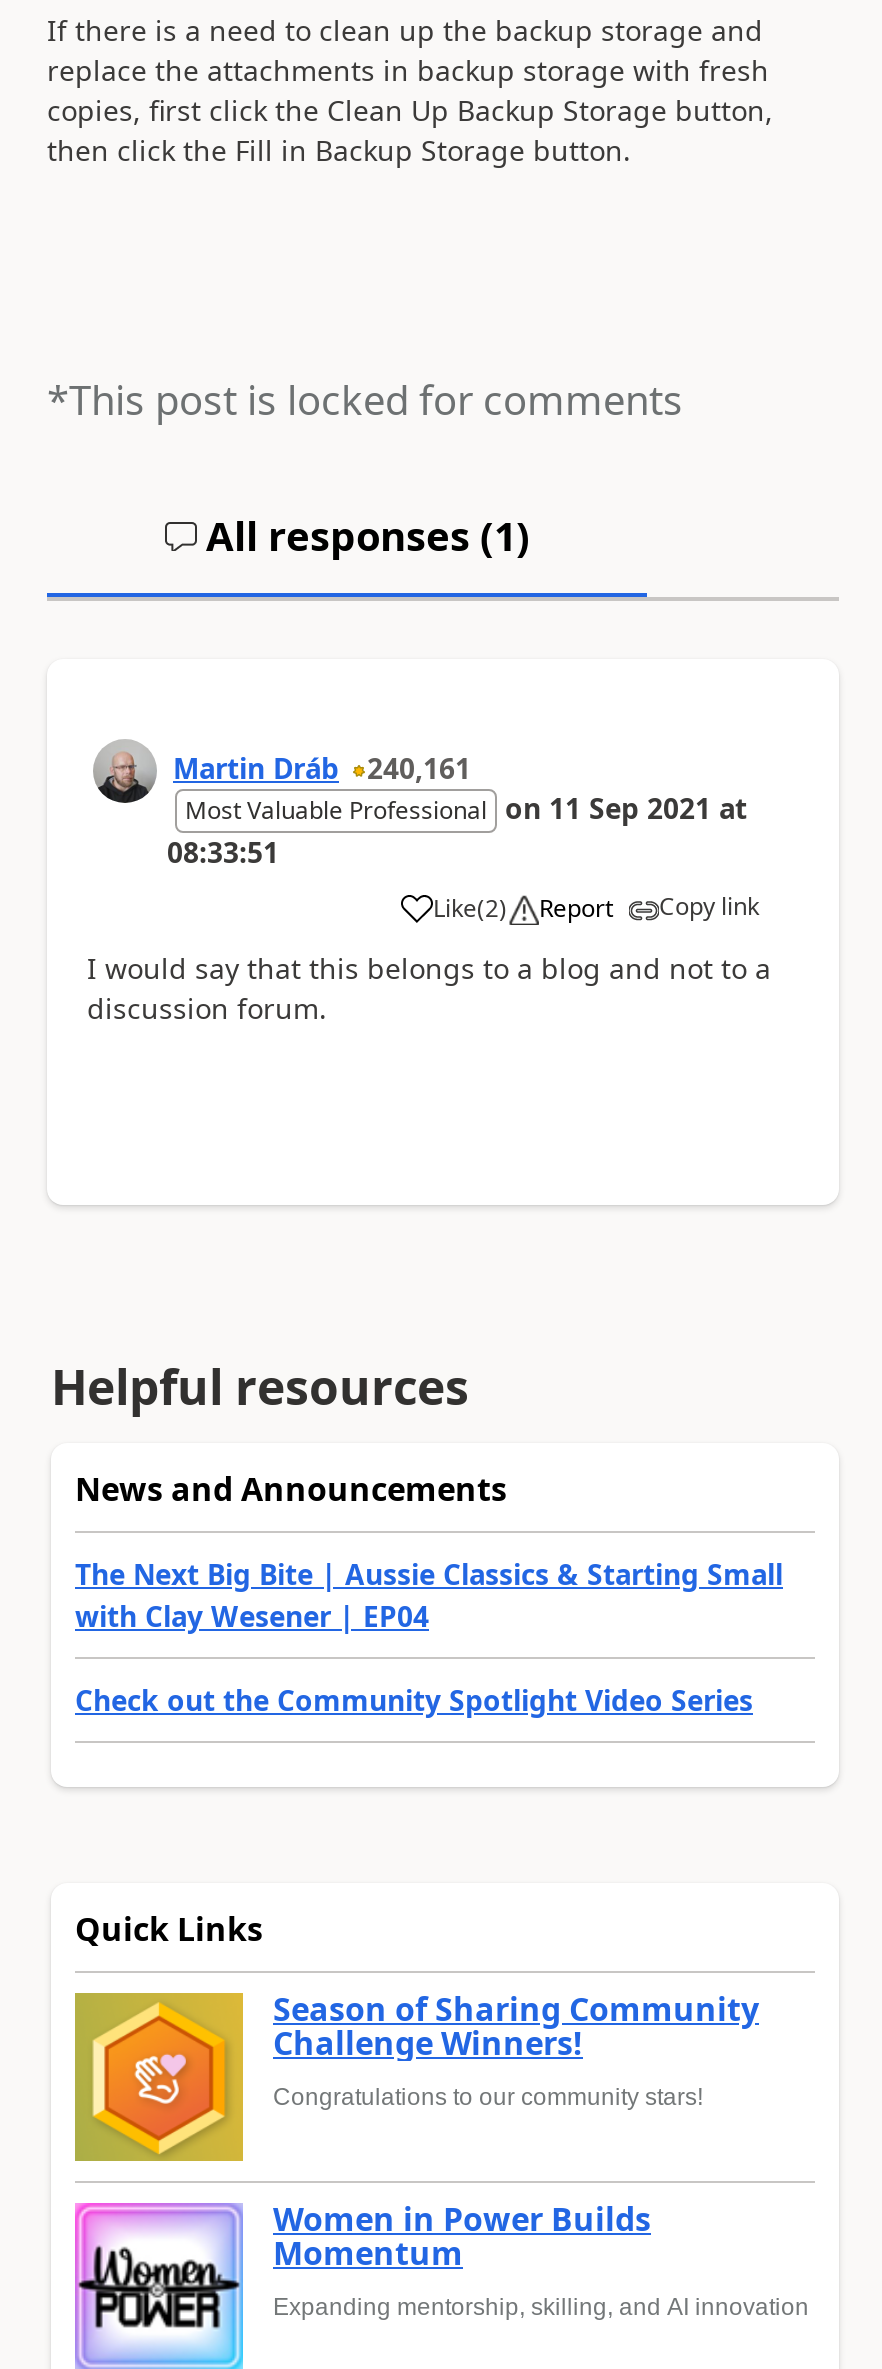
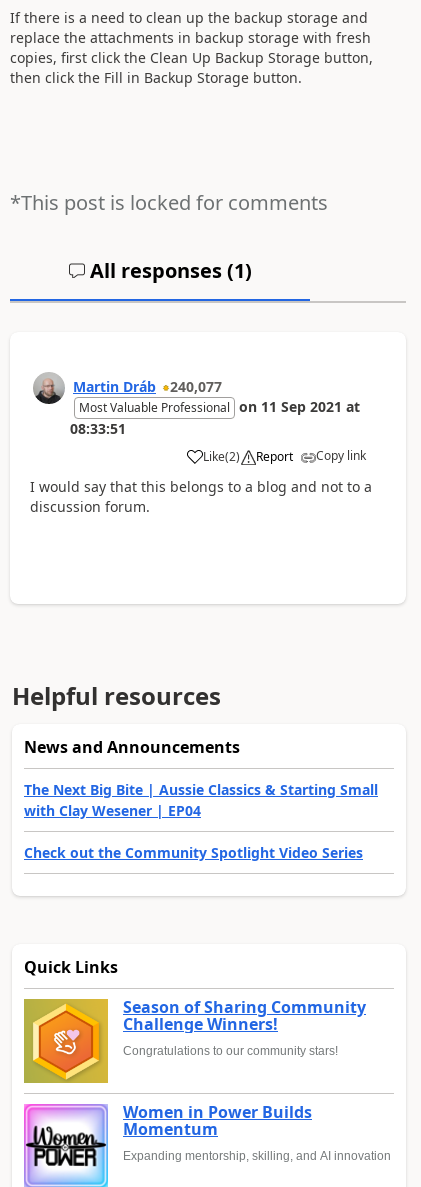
[173,749,471,787] Martin Dráb 240,161 -> [73,377,222,396] Martin Dráb 240,077

